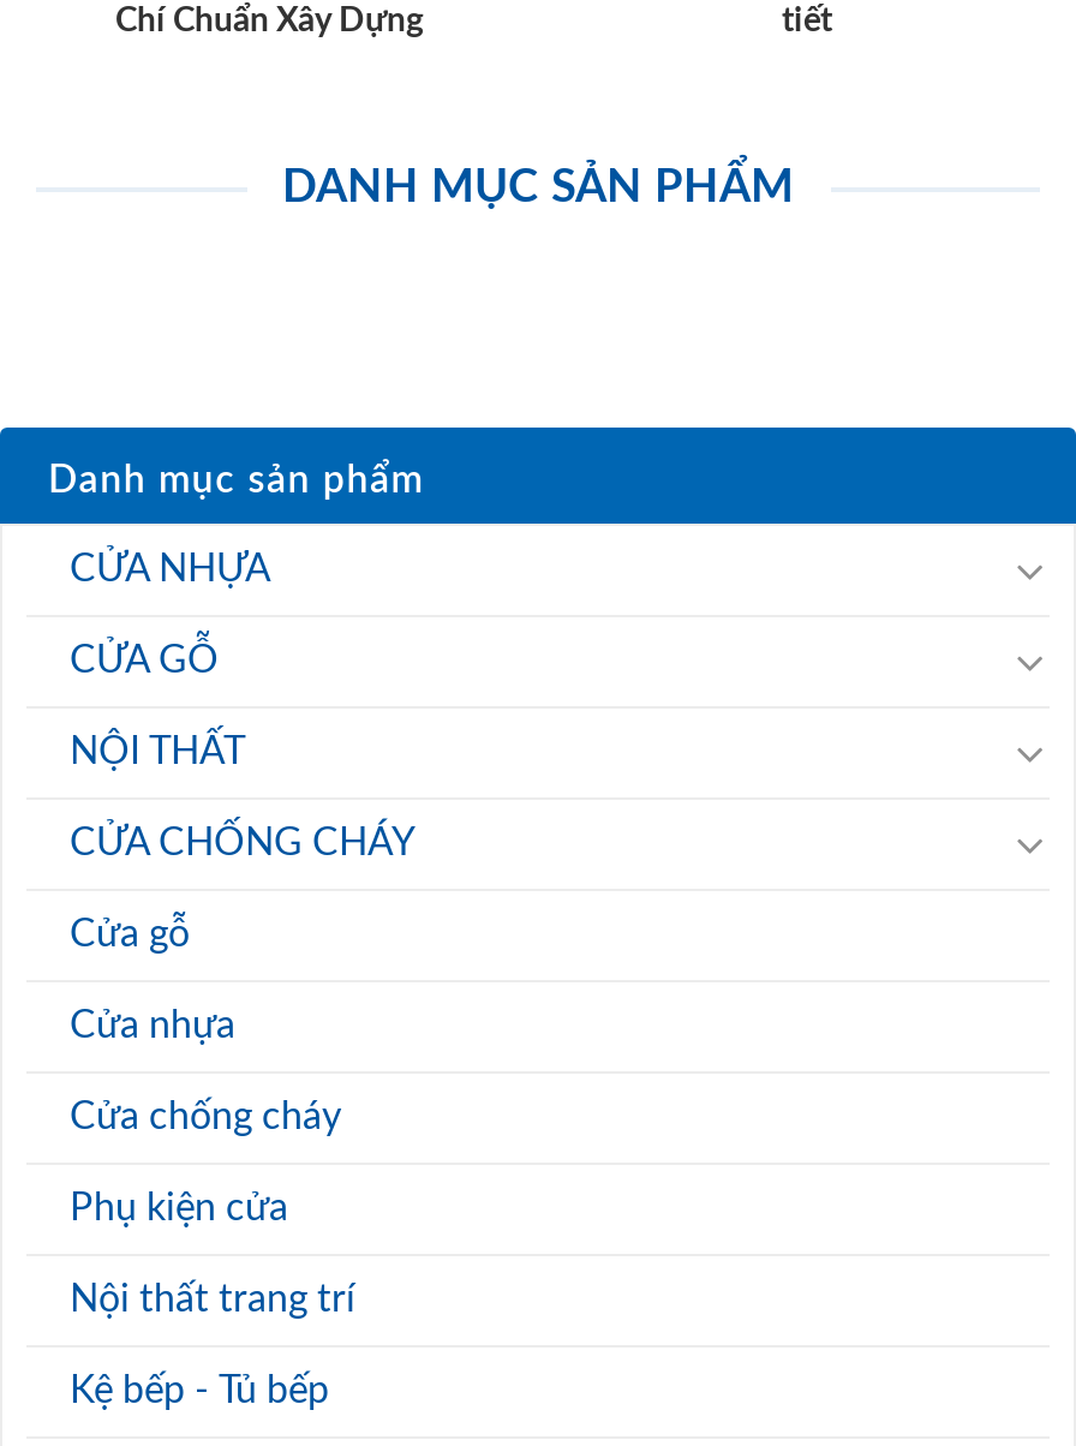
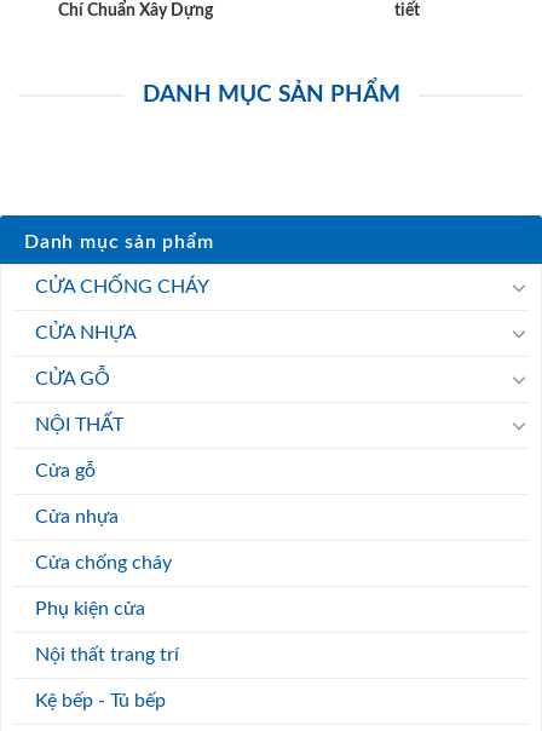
moved [70,550,271,771] -> [35,323,137,434]: CỬA NHỰA | NỘI THẤT
moved [70,823,416,862] -> [35,277,209,296]: CỬA CHỐNG CHÁY

